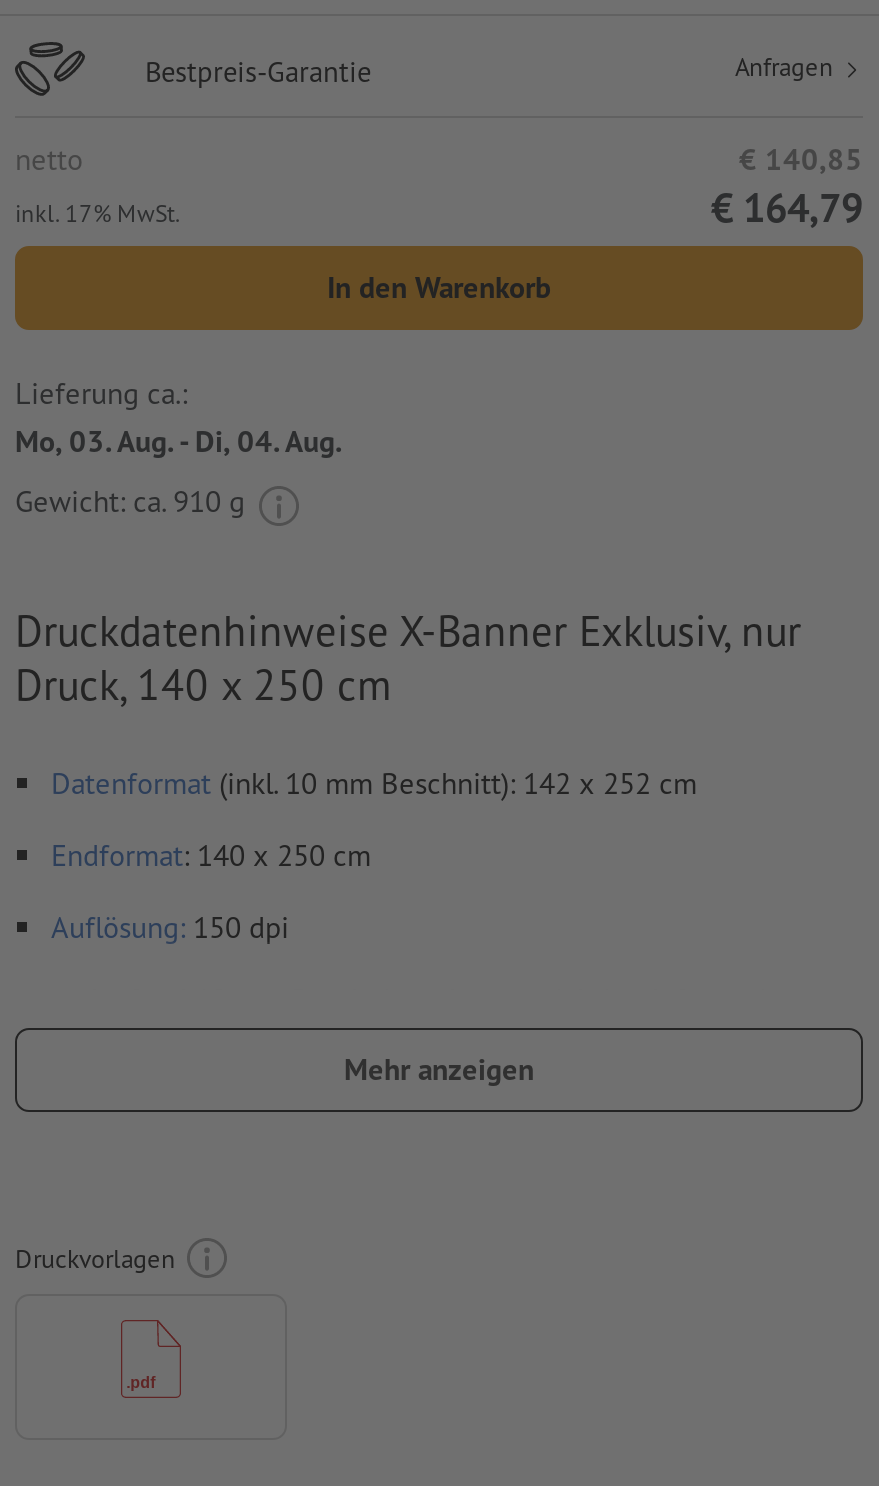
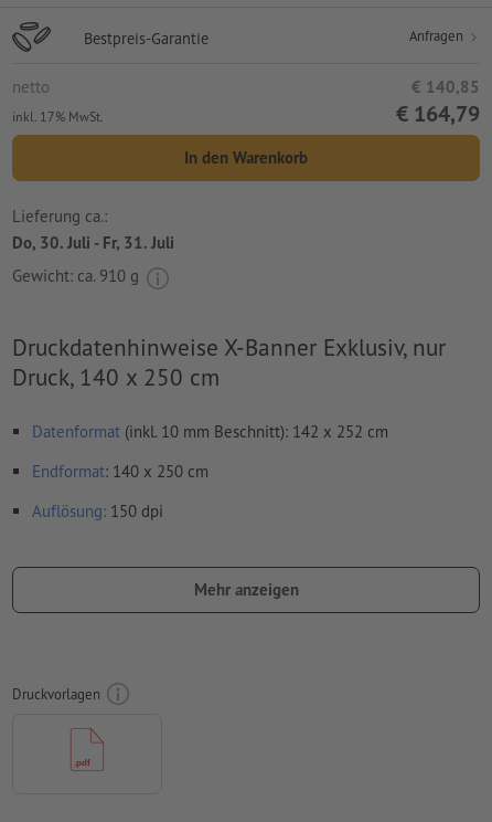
[15,422,343,460] Mo, 03. Aug. - Di, 04. Aug. -> [12,232,174,253] Do, 30. Juli - Fr, 31. Juli

